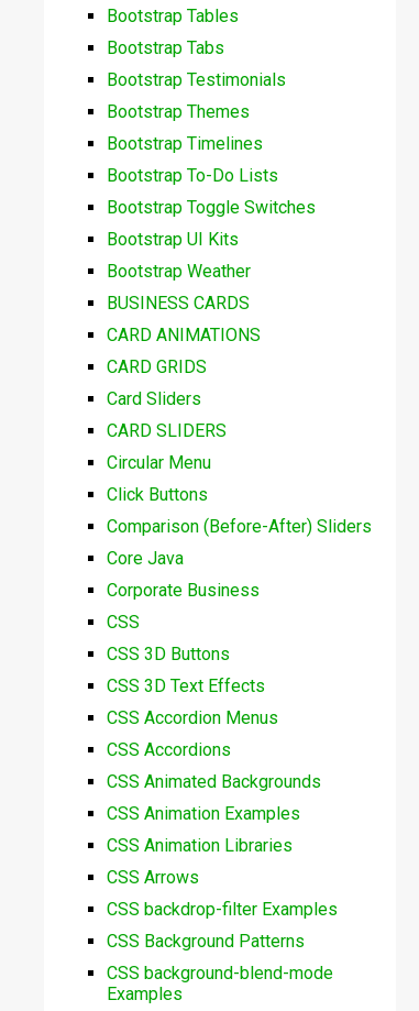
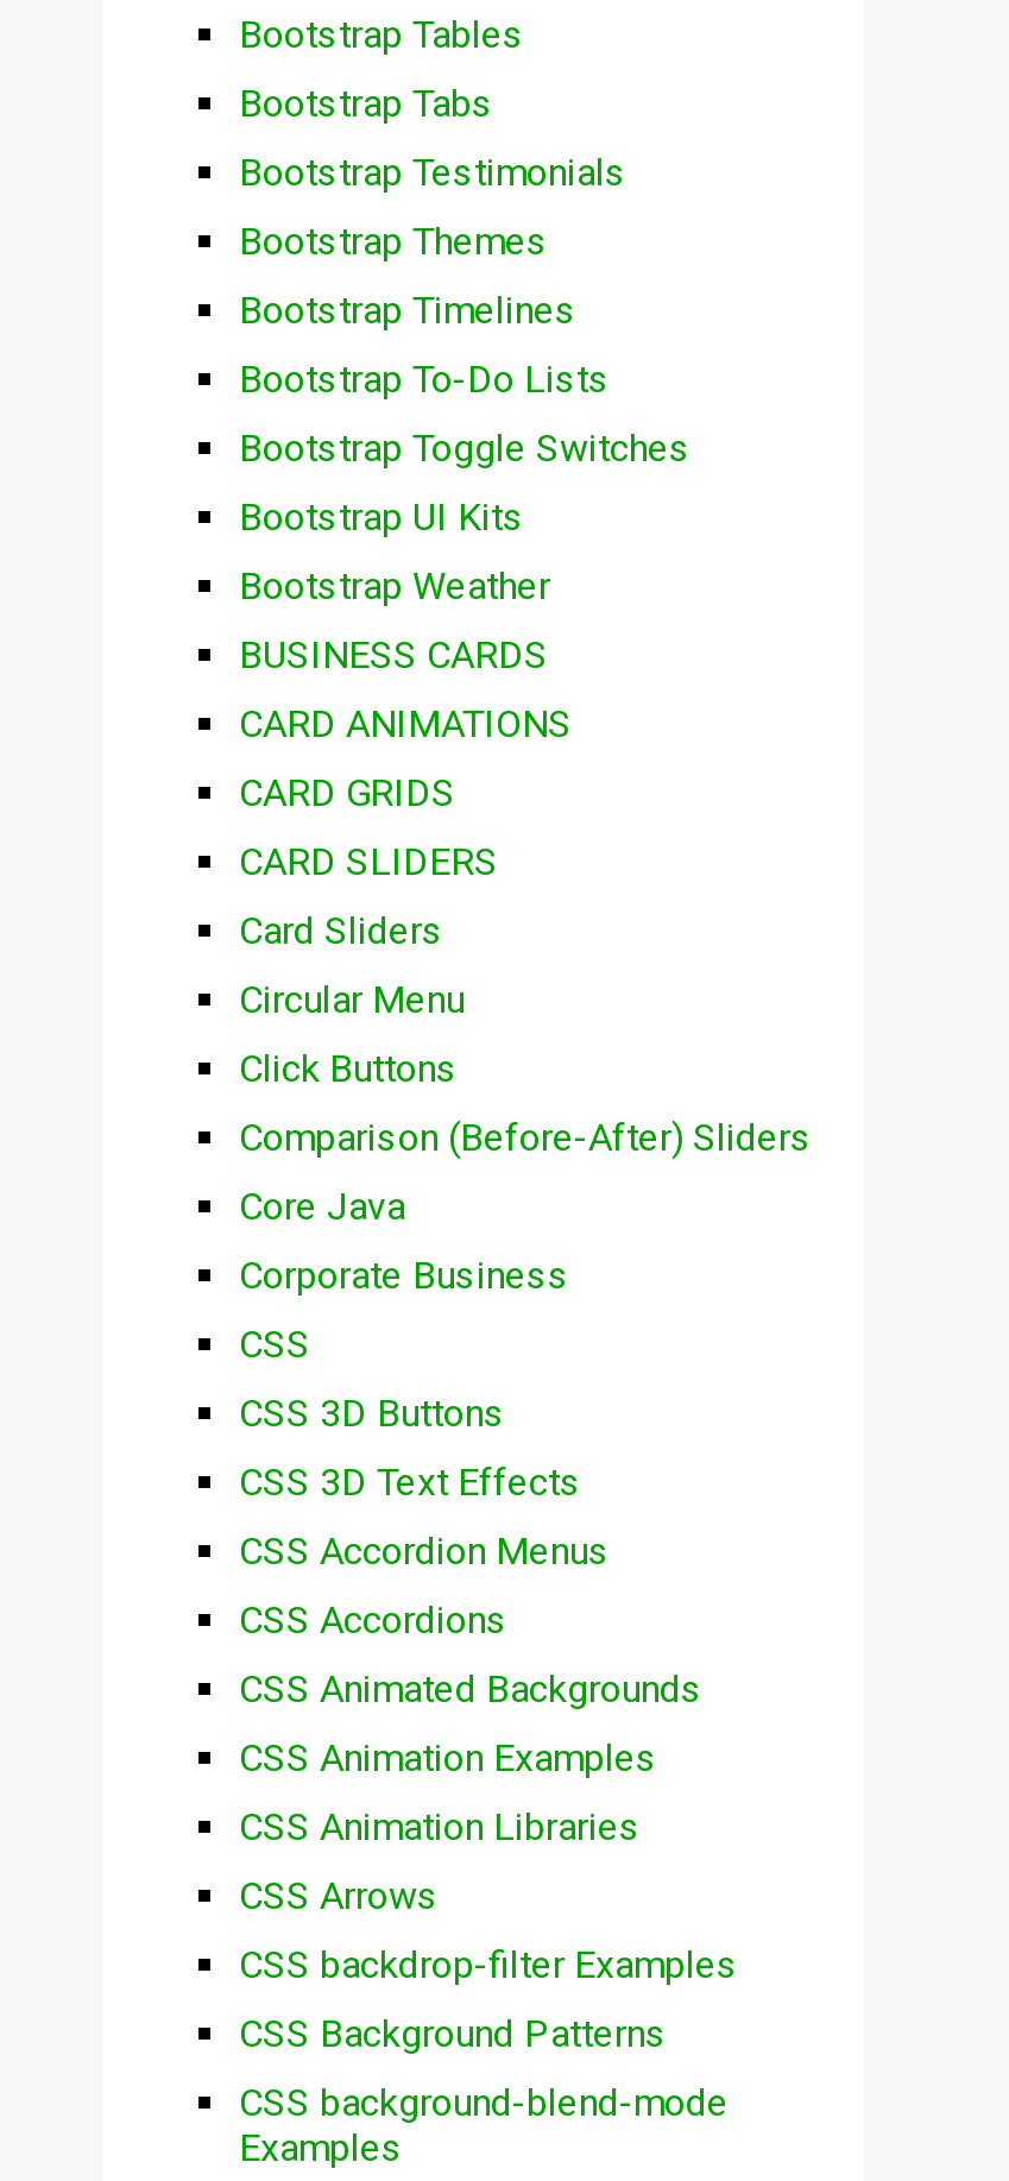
moved [107,388,201,409] -> [239,908,443,953]: Card Sliders
moved [107,420,227,441] -> [239,839,498,884]: CARD SLIDERS

